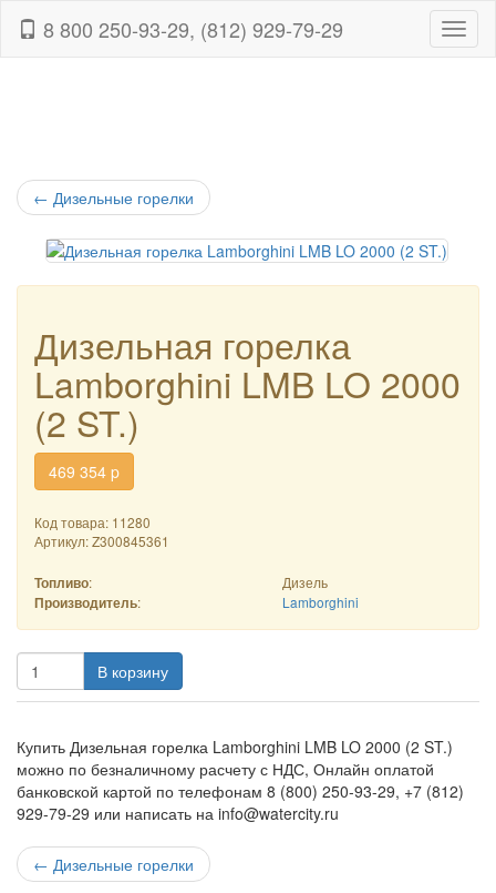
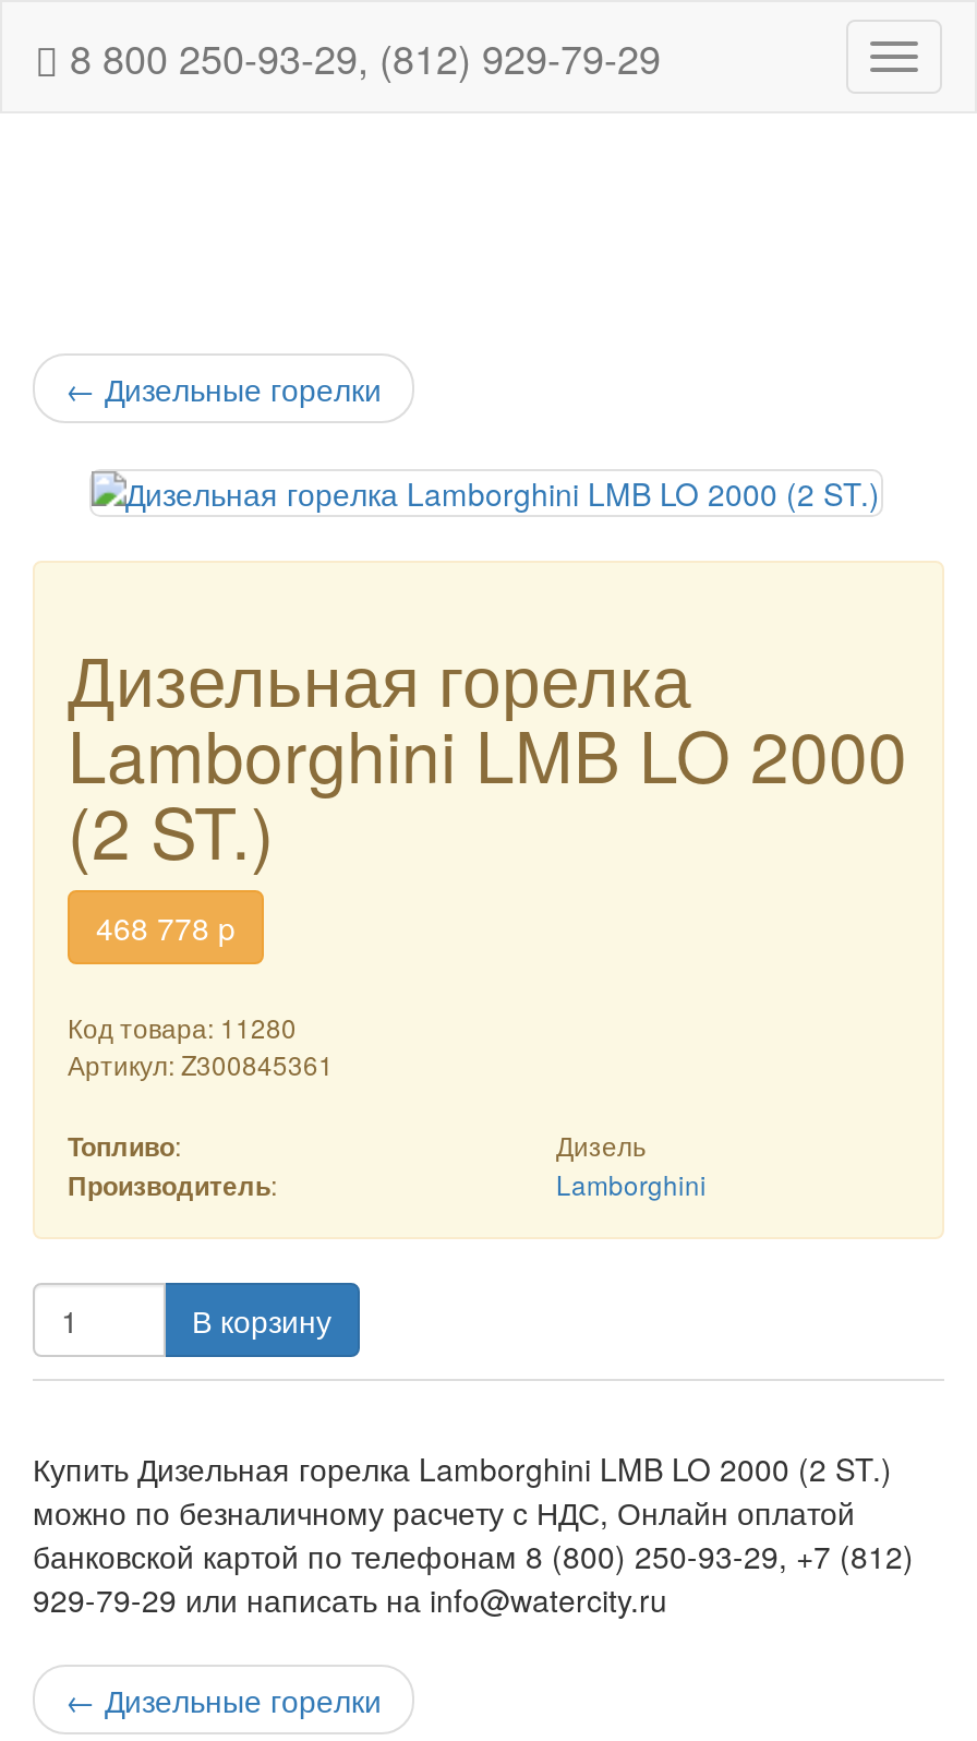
[49,461,120,483] 469 354 p -> [96,906,236,950] 468 778 p

